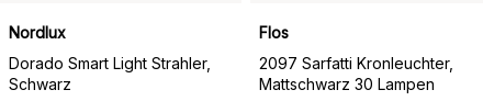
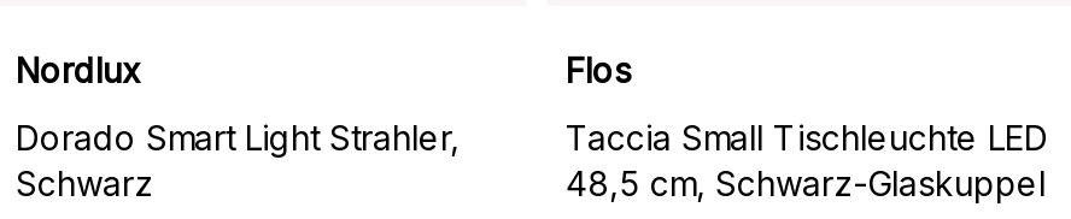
[259,54,453,93] 2097 Sarfatti Kronleuchter, | Mattschwarz 30 Lampen -> [566,117,1048,203] Taccia Small Tischleuchte LED | 48,5 cm, Schwarz-Glaskuppel

